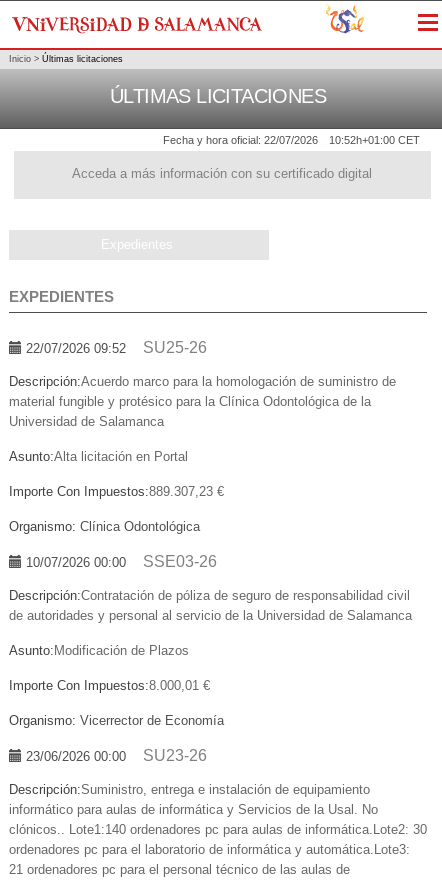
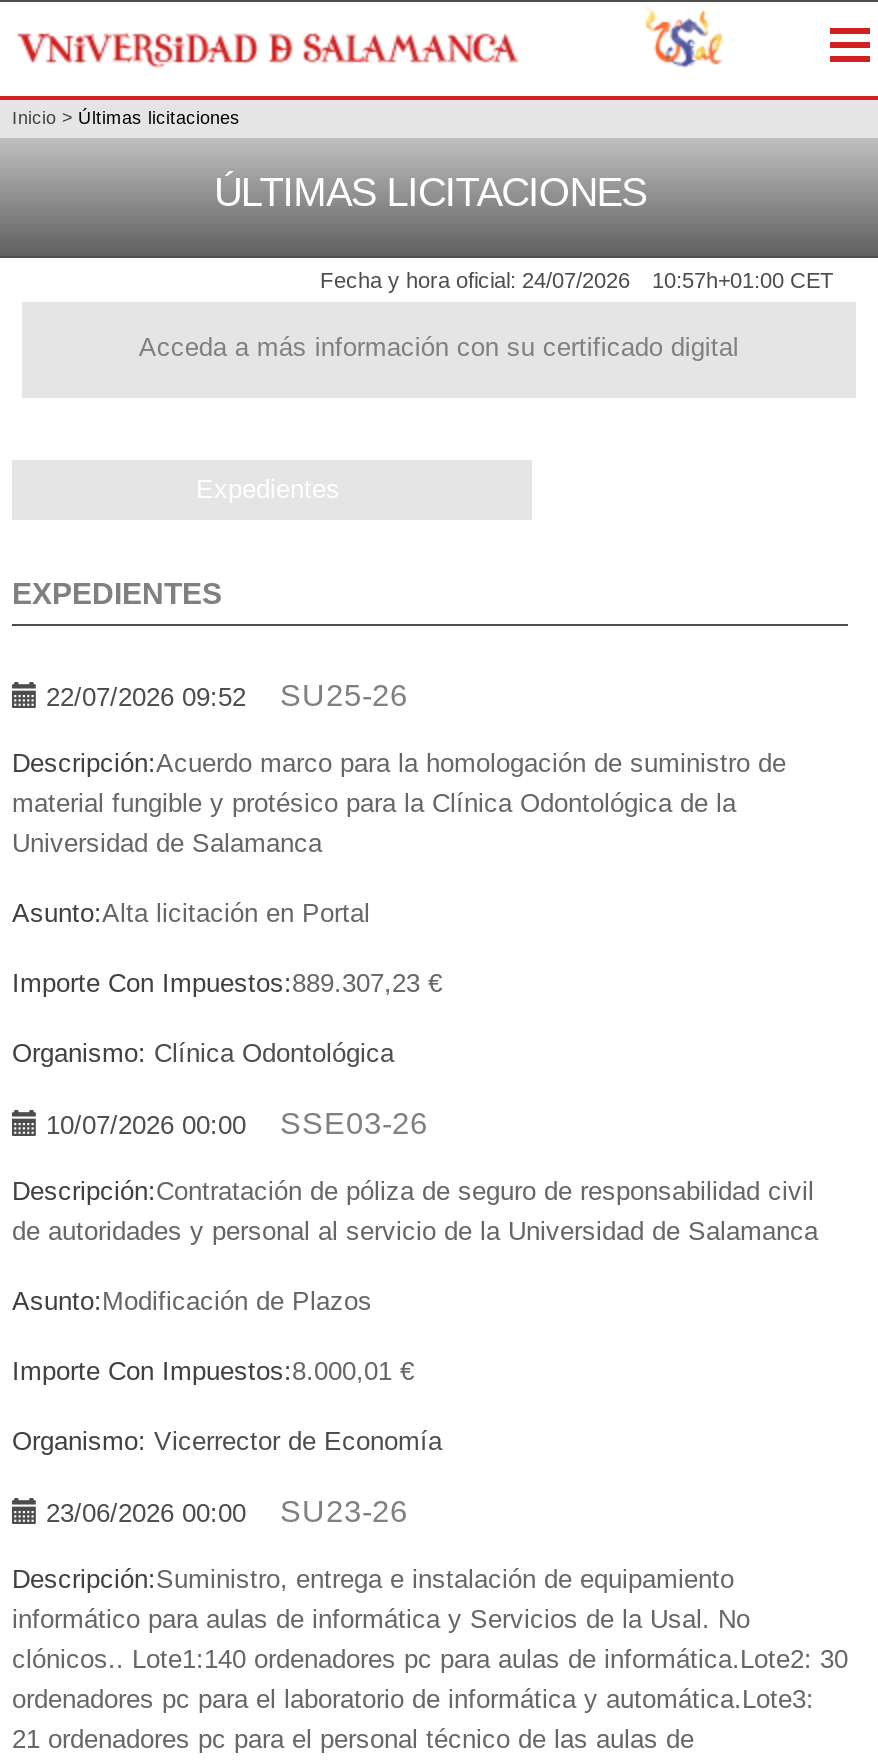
[163,134,318,146] Fecha y hora oficial: 22/07/2026 -> [320,269,630,293] Fecha y hora oficial: 24/07/2026
[329,134,420,146] 10:52h+01:00 CET -> [652,269,834,293] 10:57h+01:00 CET

